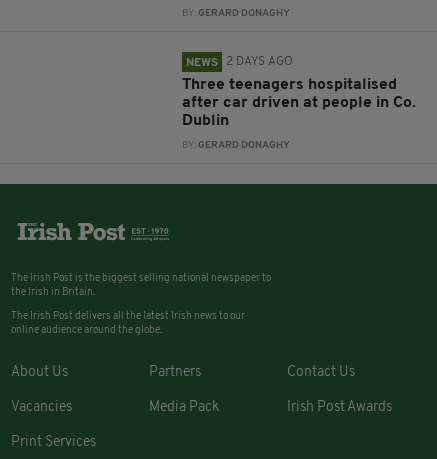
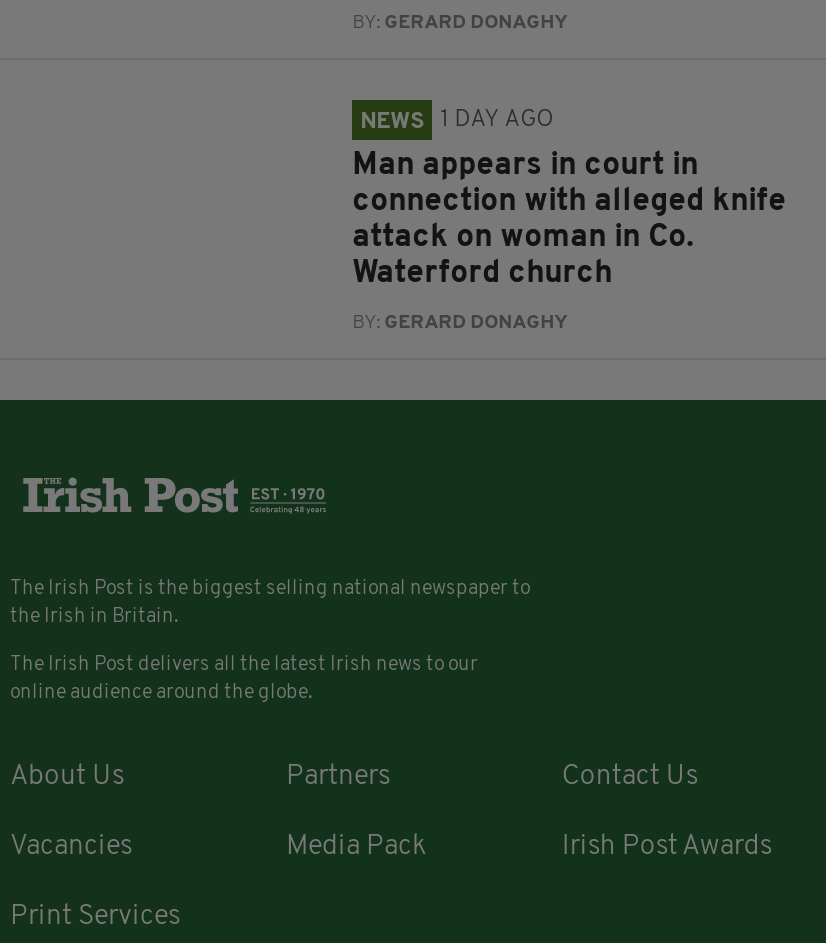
[186,56,293,69] NEWS 2 DAYS AGO -> [360,108,554,134] NEWS 1 DAY AGO
[182,77,416,129] Three teenagers hospitalised | after car driven at people in Co. | Dublin -> [352,150,786,290] Man appears in court in | connection with alleged knife | attack on woman in Co. | Waterford church

